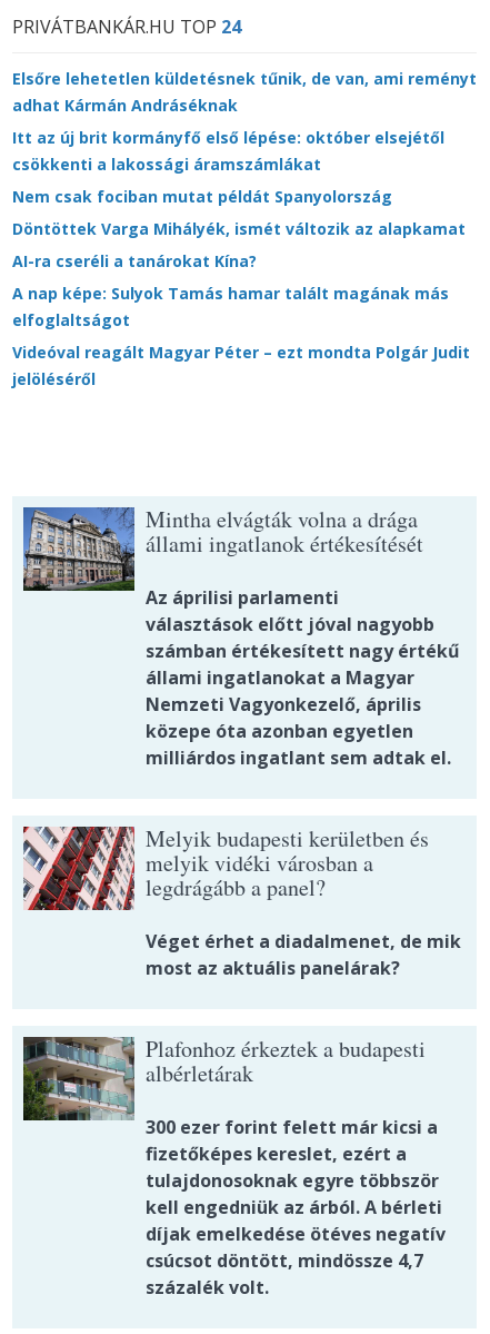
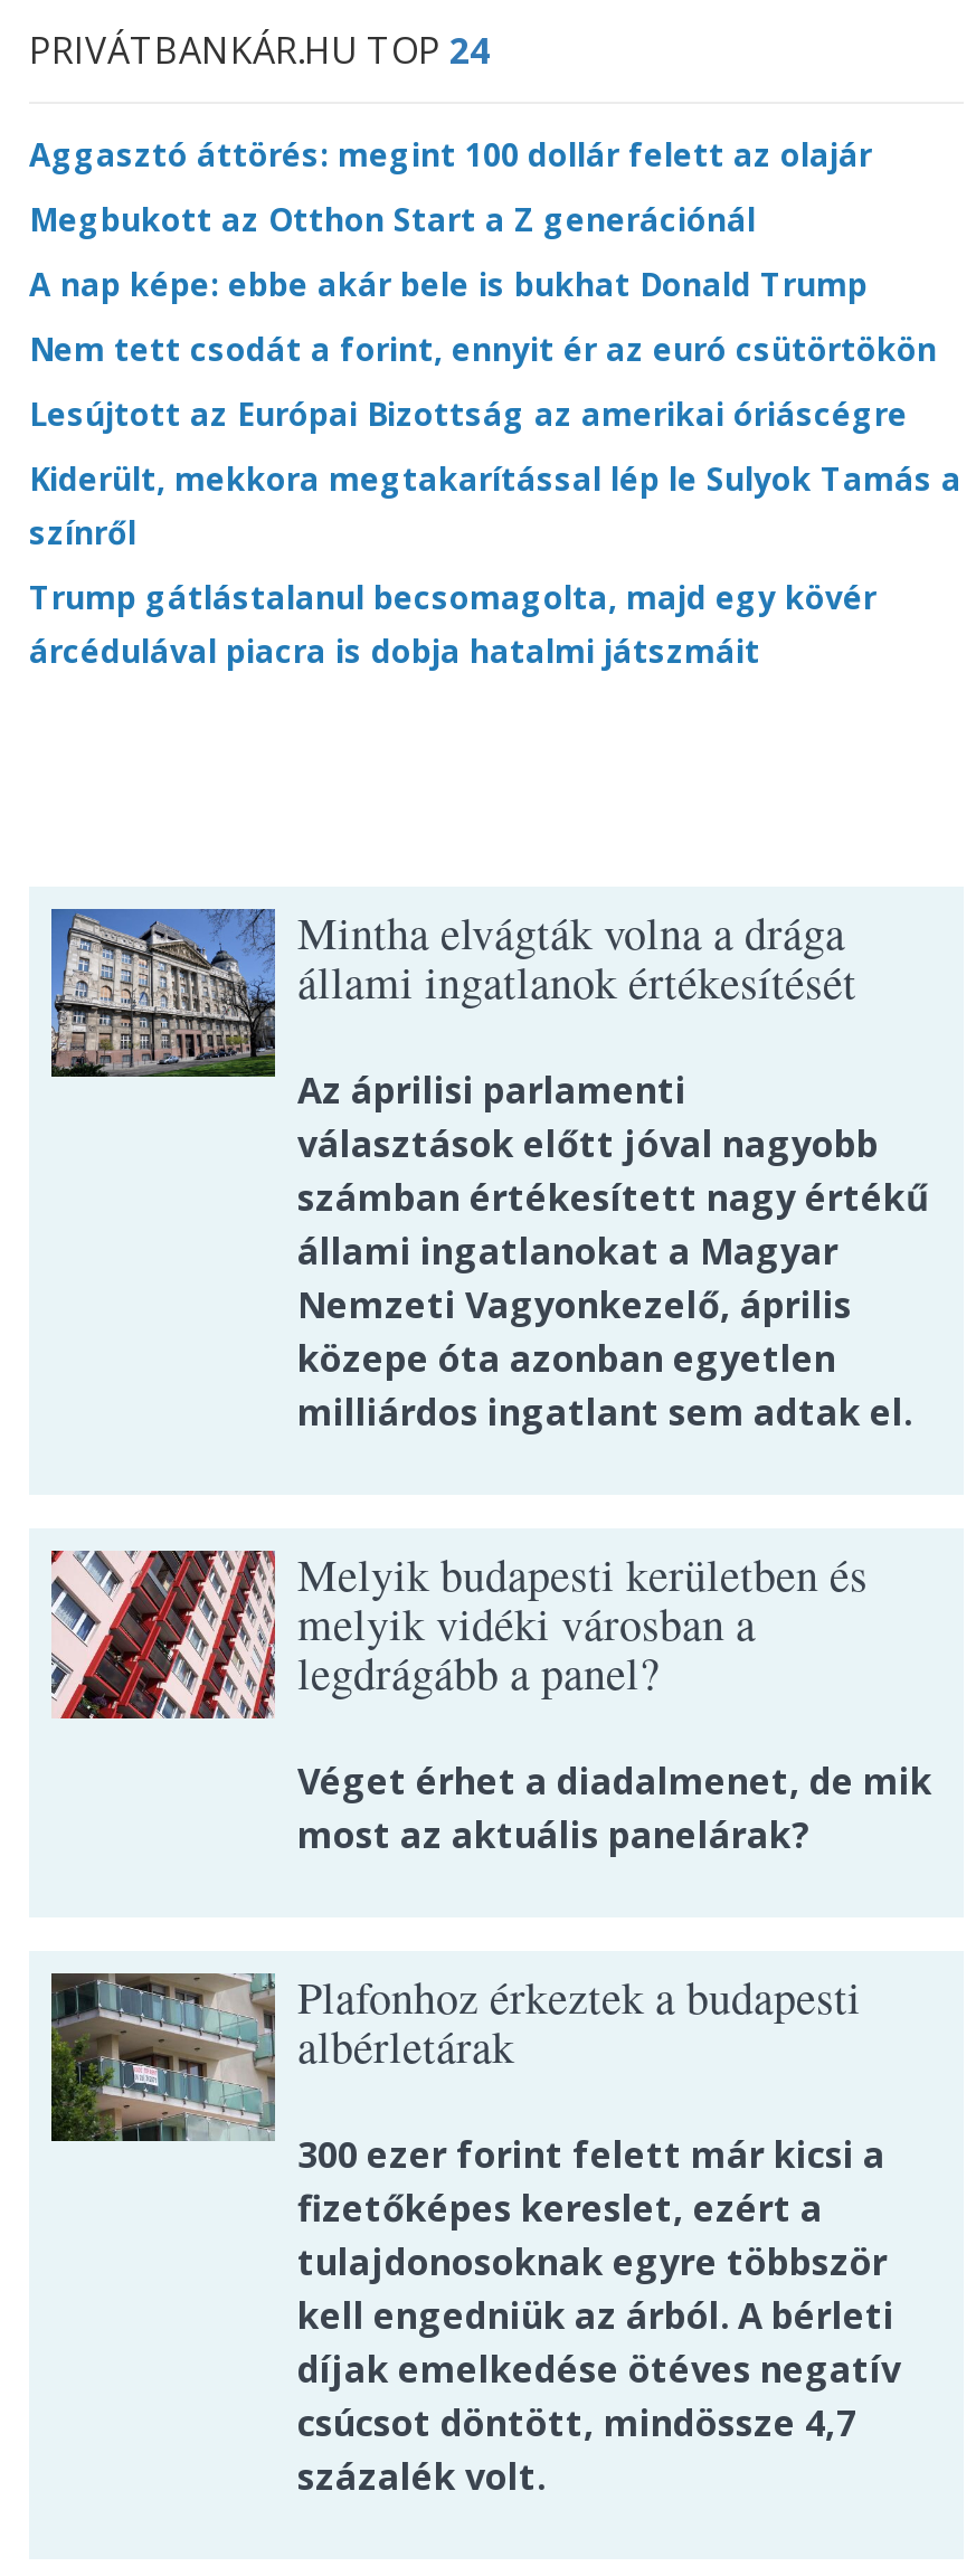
[12,68,477,116] Elsőre lehetetlen küldetésnek tűnik, de van, ami reményt | adhat Kármán Andráséknak -> [29,133,872,175] Aggasztó áttörés: megint 100 dollár felett az olajár
[12,127,444,175] Itt az új brit kormányfő első lépése: október elsejétől | csökkenti a lakossági áramszámlákat -> [29,198,756,240] Megbukott az Otthon Start a Z generációnál
[12,186,392,207] Nem csak fociban mutat példát Spanyolország -> [29,263,868,305] A nap képe: ebbe akár bele is bukhat Donald Trump
[12,218,466,239] Döntöttek Varga Mihályék, ismét változik az alapkamat -> [29,327,937,370] Nem tett csodát a forint, ennyit ér az euró csütörtökön
[12,250,257,271] AI-ra cseréli a tanárokat Kína? -> [29,392,908,435] Lesújtott az Európai Bizottság az amerikai óriáscégre
[12,282,449,330] A nap képe: Sulyok Tamás hamar talált magának más | elfoglaltságot -> [29,457,961,553] Kiderült, mekkora megtakarítással lép le Sulyok Tamás a | színről
[12,341,470,389] Videóval reagált Magyar Péter – ezt mondta Polgár Judit | jelöléséről -> [29,576,876,672] Trump gátlástalanul becsomagolta, majd egy kövér | árcédulával piacra is dobja hatalmi játszmáit

